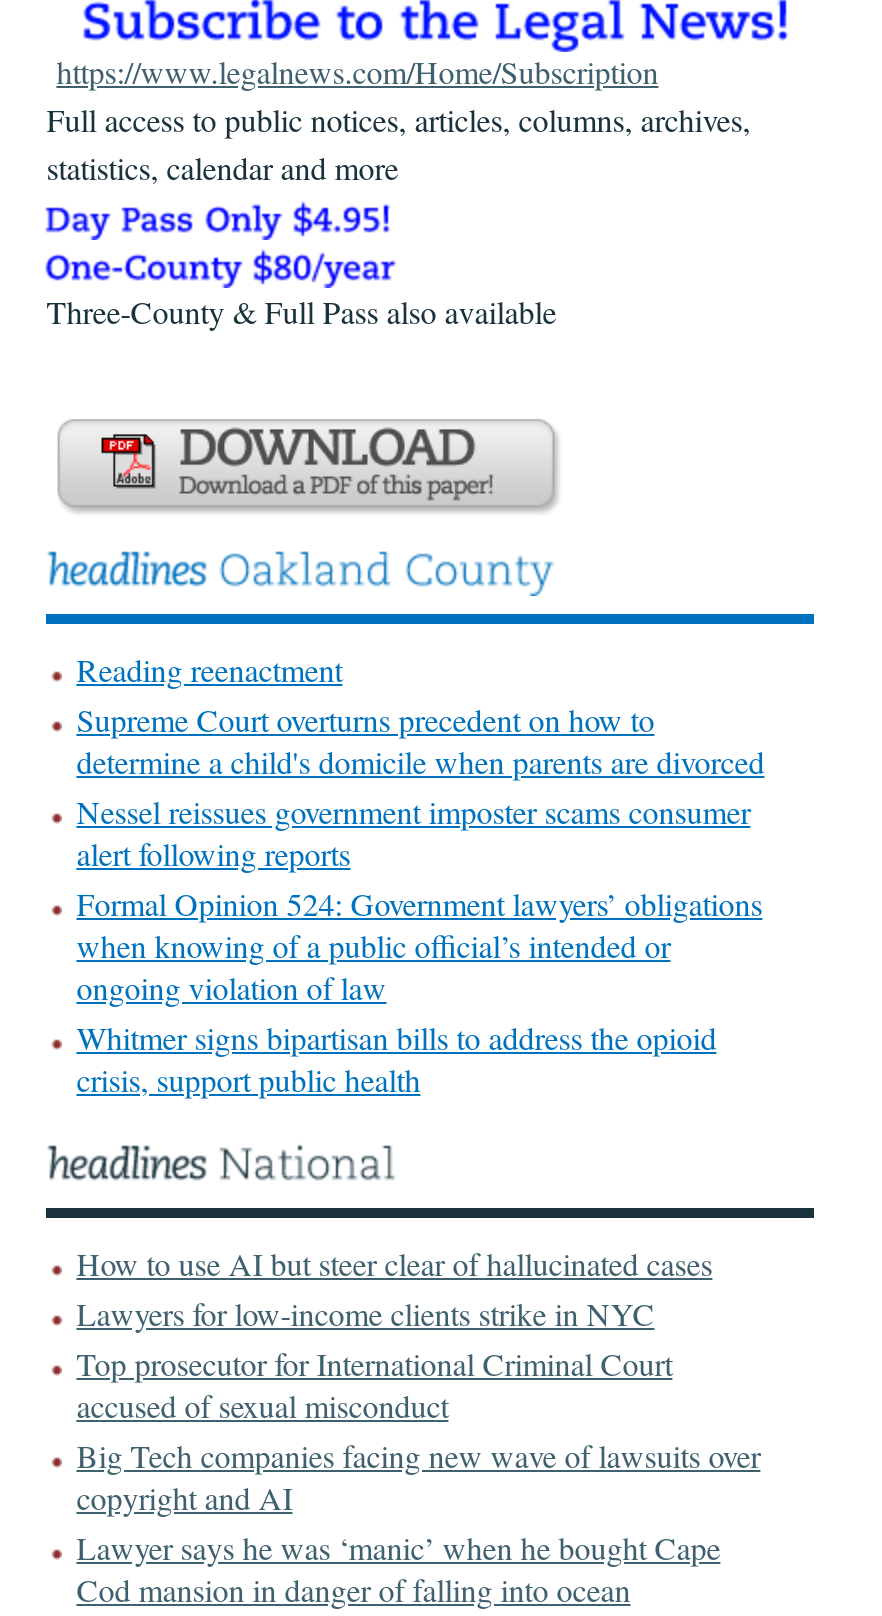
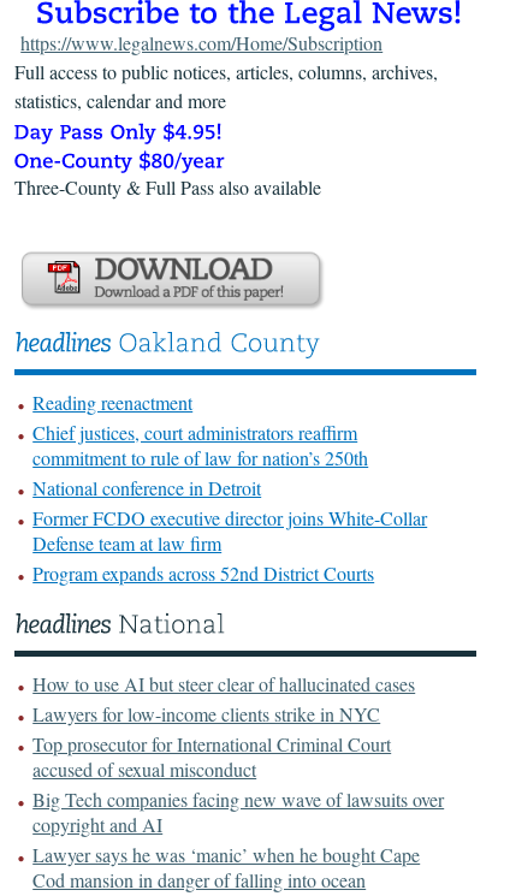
[76,698,764,1100] Supreme Court overturns precedent on how to | determine a child's domicile when parents are divorced | Nessel reissues government imposter scams consumer | alert following reports | Formal Opinion 524: Government lawyers’ obligations | when knowing of a public official’s intended or | ongoing violation of law | Whitmer signs bipartisan bills to address the opioid | crisis, support public health -> [33,420,427,586] Chief justices, court administrators reaffirm | commitment to rule of law for nation’s 250th | National conference in Detroit | Former FCDO executive director joins White-Collar | Defense team at law firm | Program expands across 52nd District Courts

